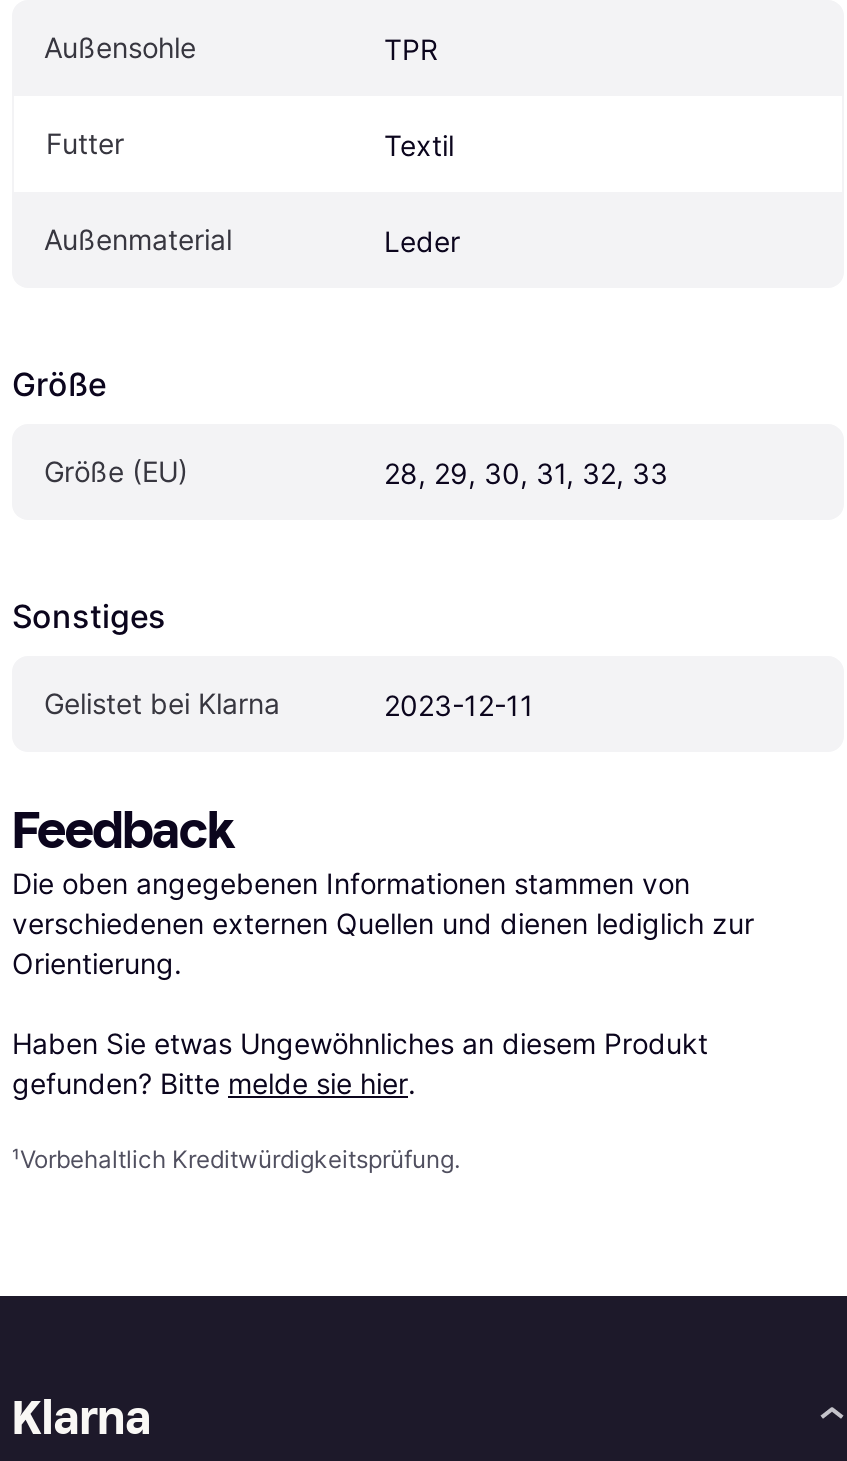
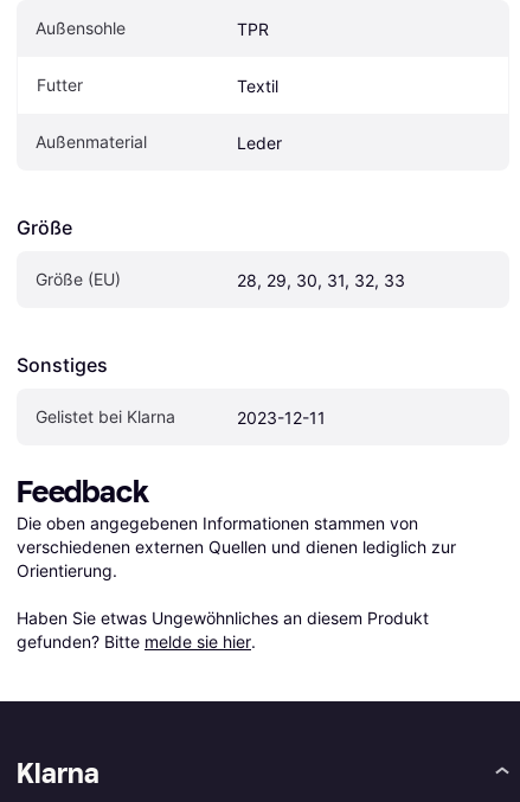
[12,1145,460,1175] ¹Vorbehaltlich Kreditwürdigkeitsprüfung. -> none

